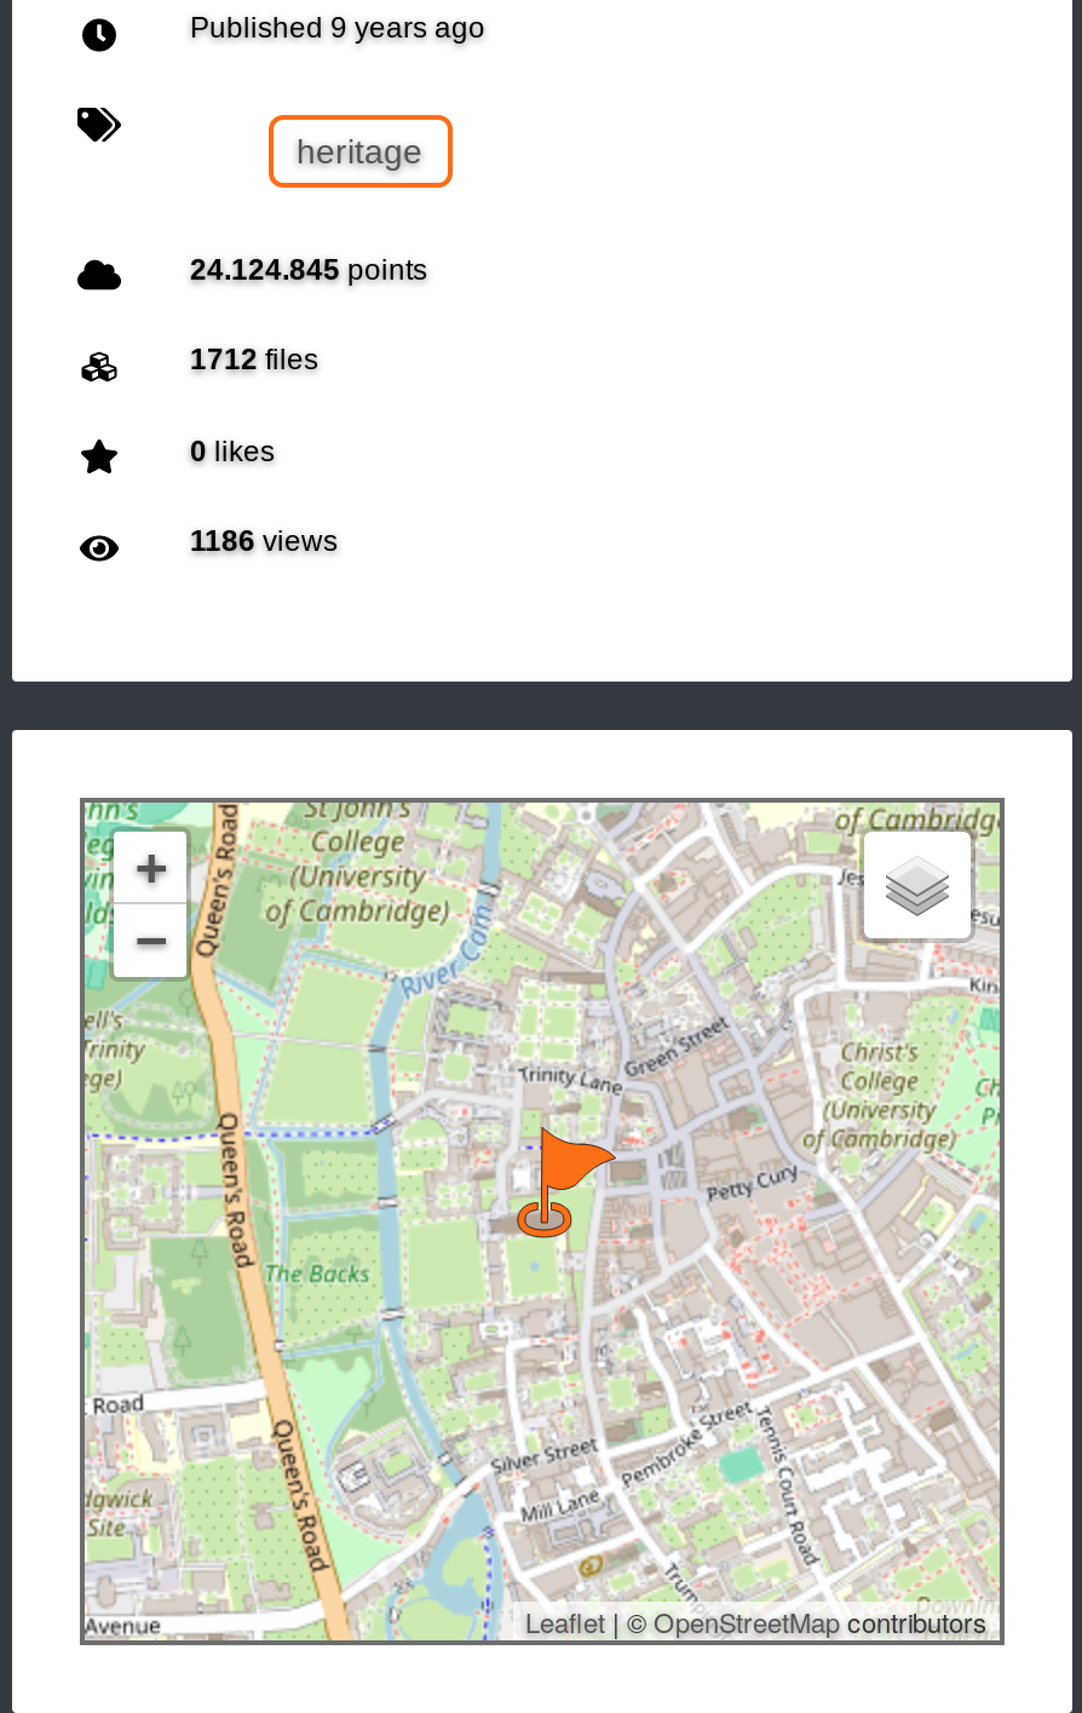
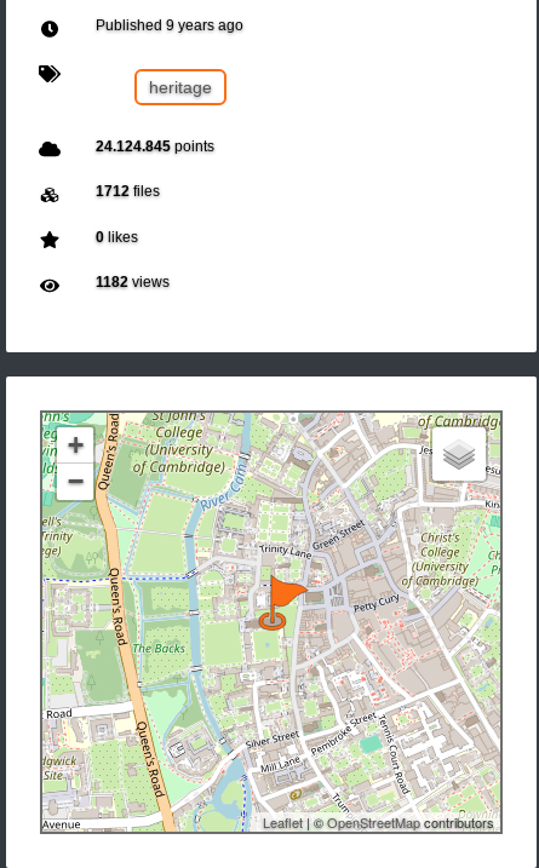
[190,524,338,558] 1186 views -> [95,274,169,291] 1182 views

